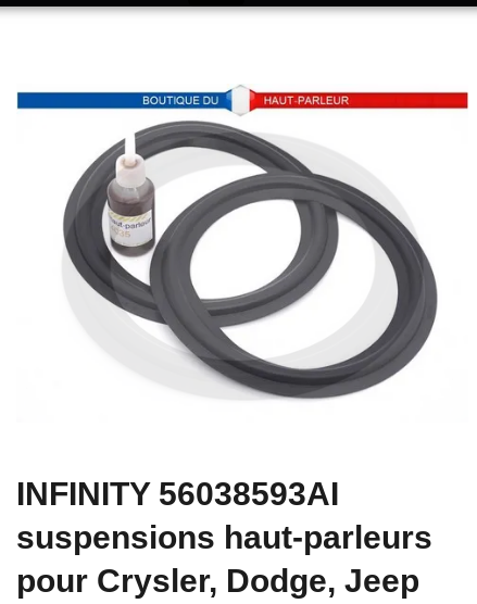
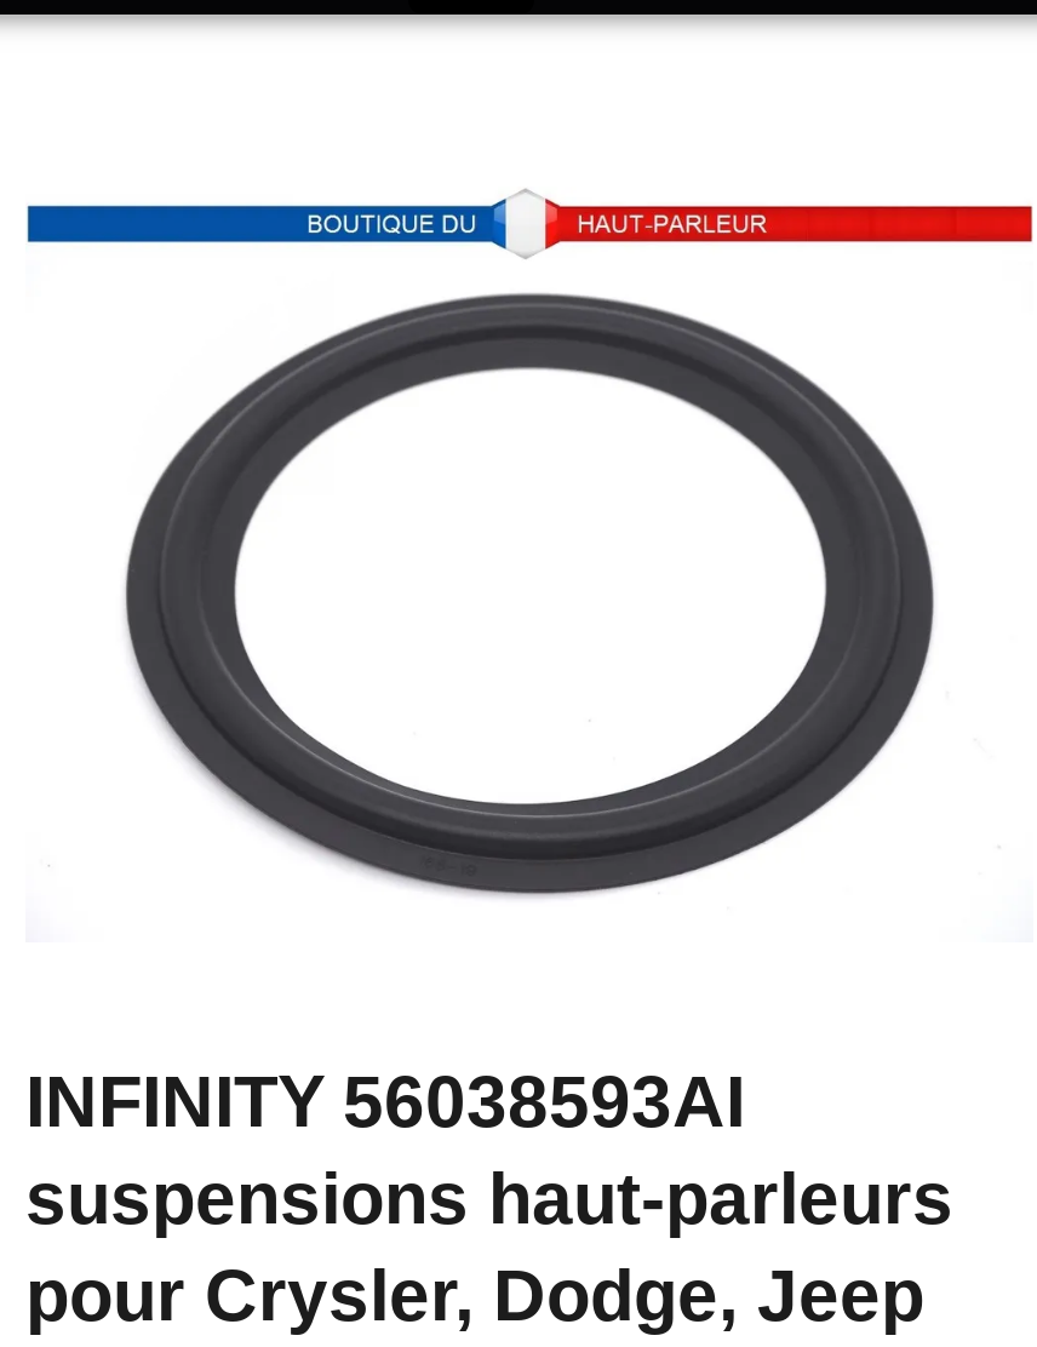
[62,119,438,401] [image] -> [125,269,963,896] [image]

